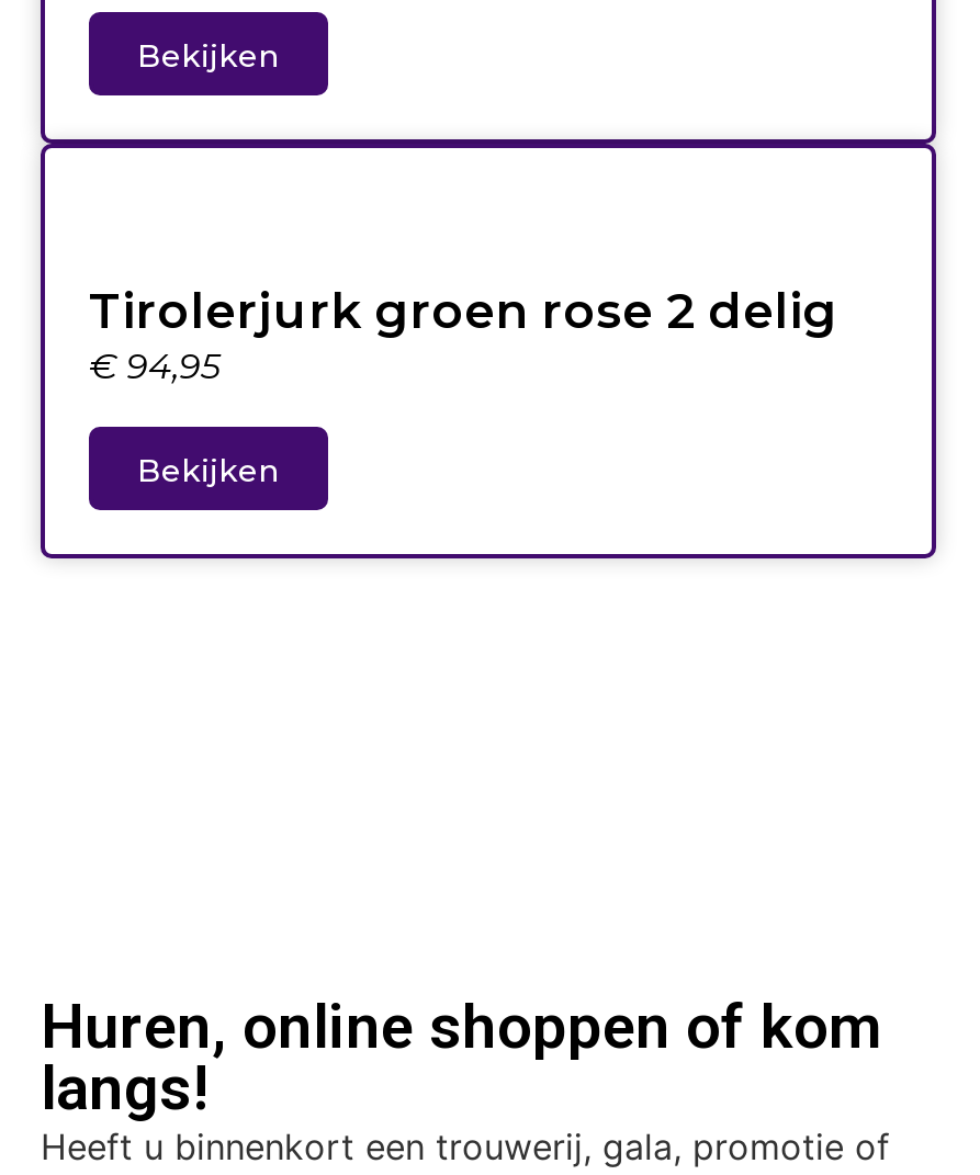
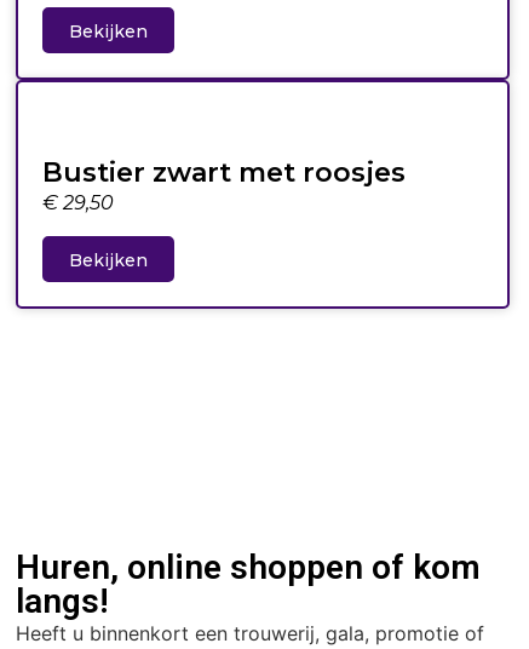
[89,283,837,388] Tirolerjurk groen rose 2 delig | €94,95 -> [42,157,406,215] Bustier zwart met roosjes | €29,50

